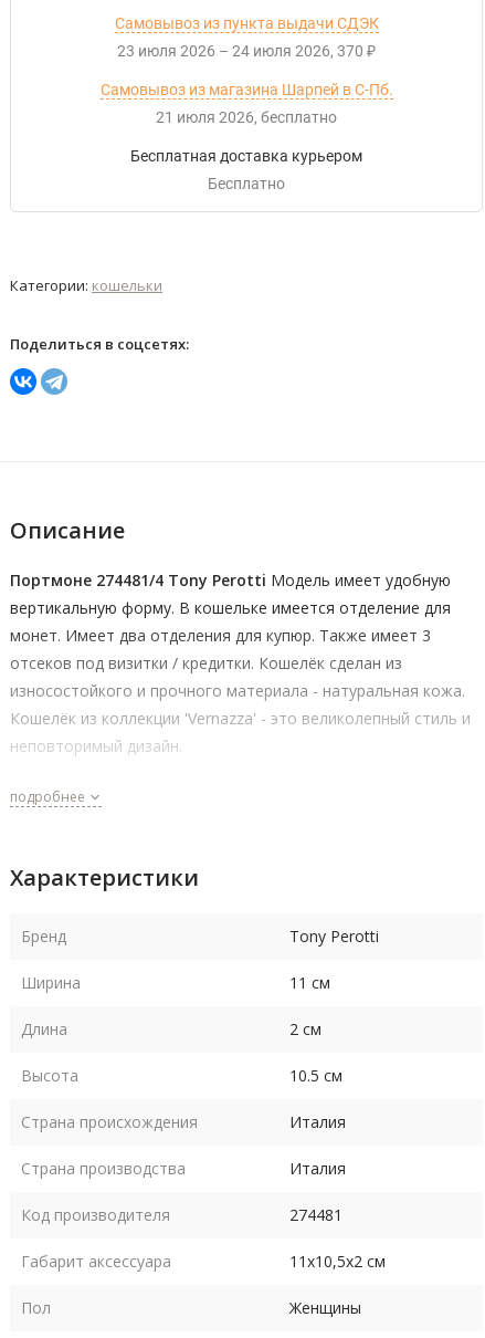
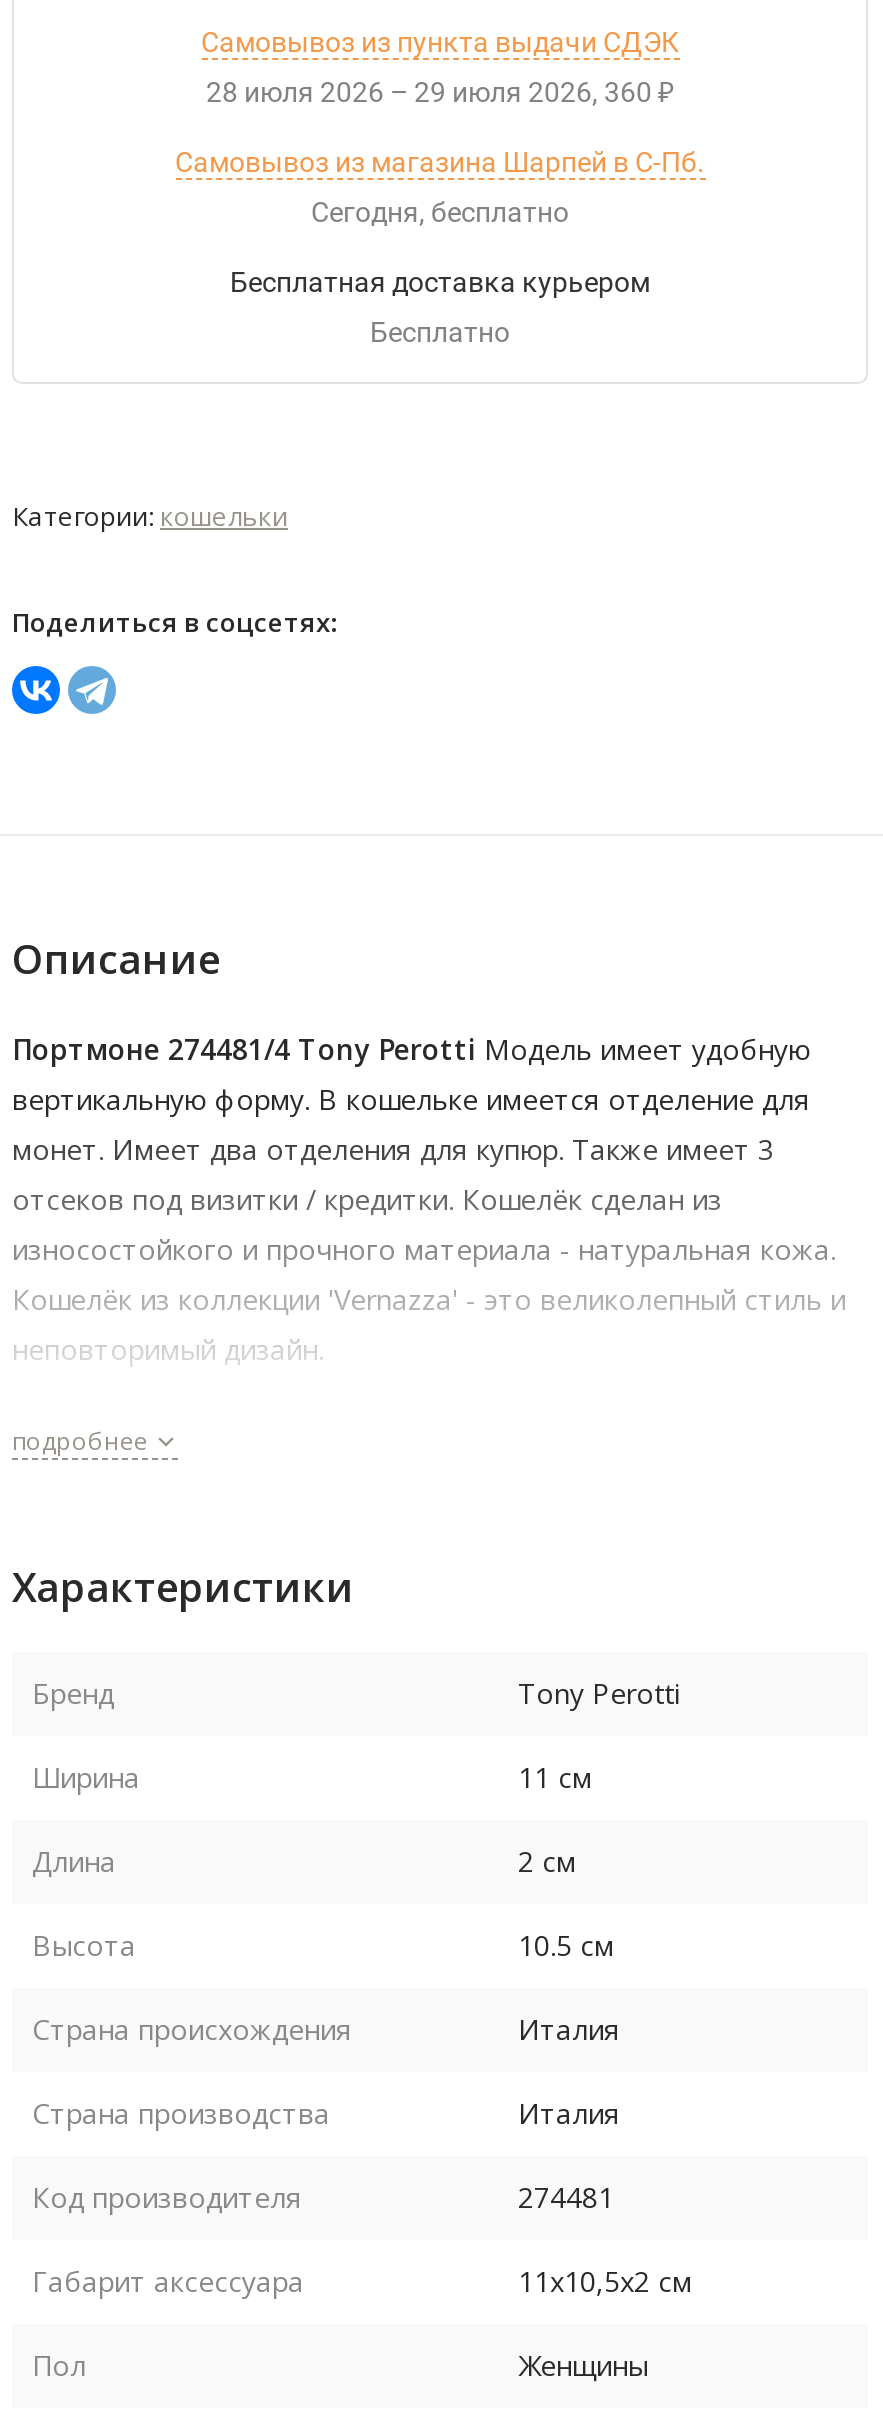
[117,42,376,60] 23 июля 2026 – 24 июля 2026 370 ₽ -> [206,76,674,108] 28 июля 2026 – 29 июля 2026 360 ₽
[156,108,254,126] 21 июля 2026 -> [311,196,419,228] Сегодня

